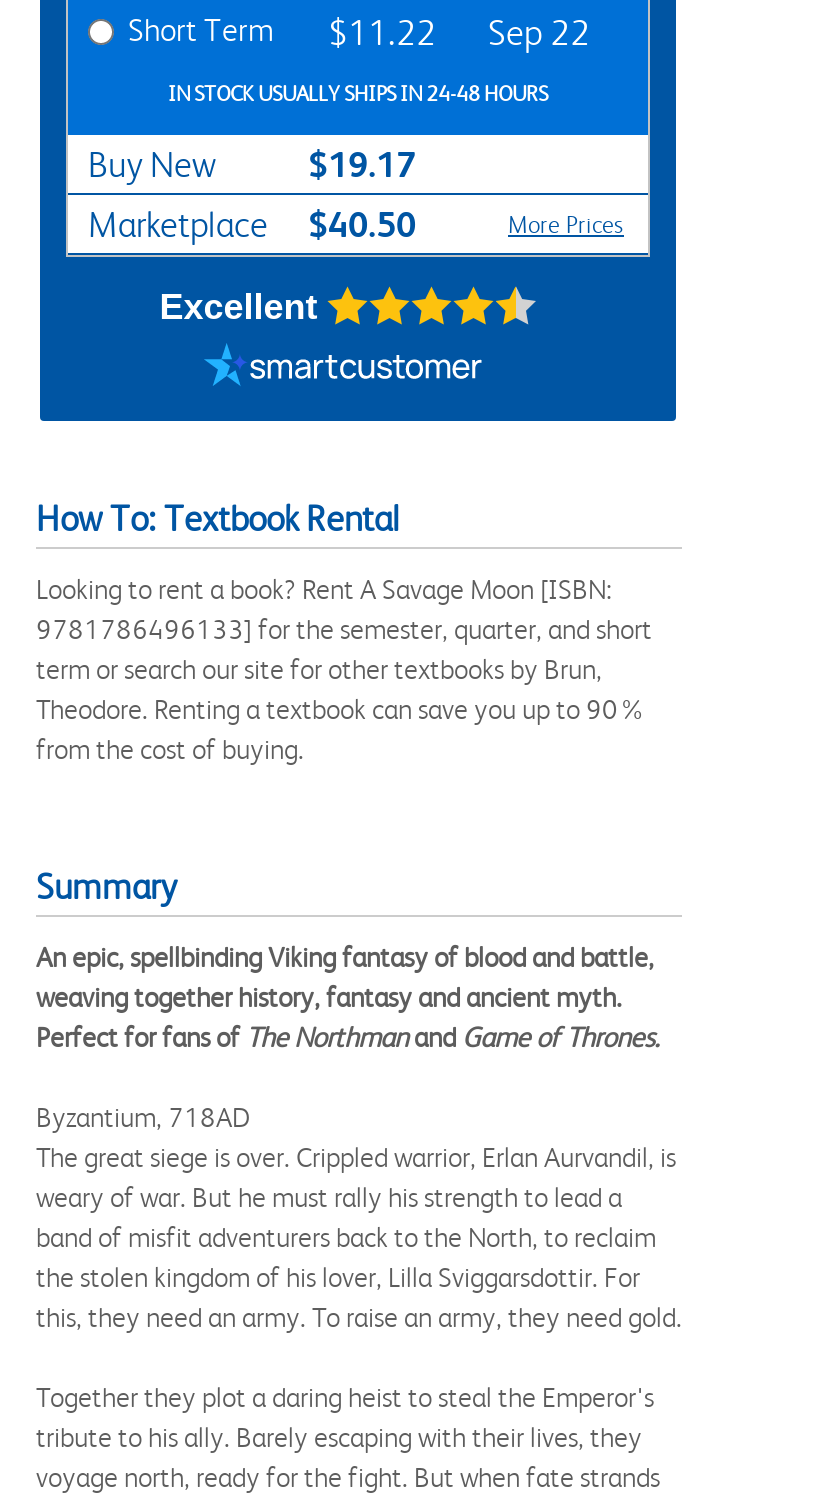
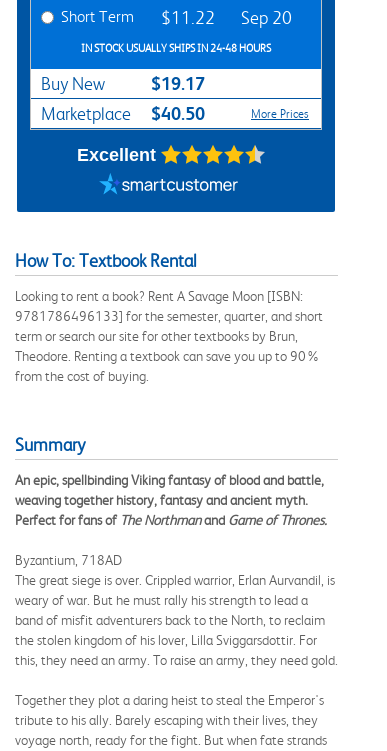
[128,11,590,53] Short Term $11.22 Sep 22 -> [61,7,292,28] Short Term $11.22 Sep 20

